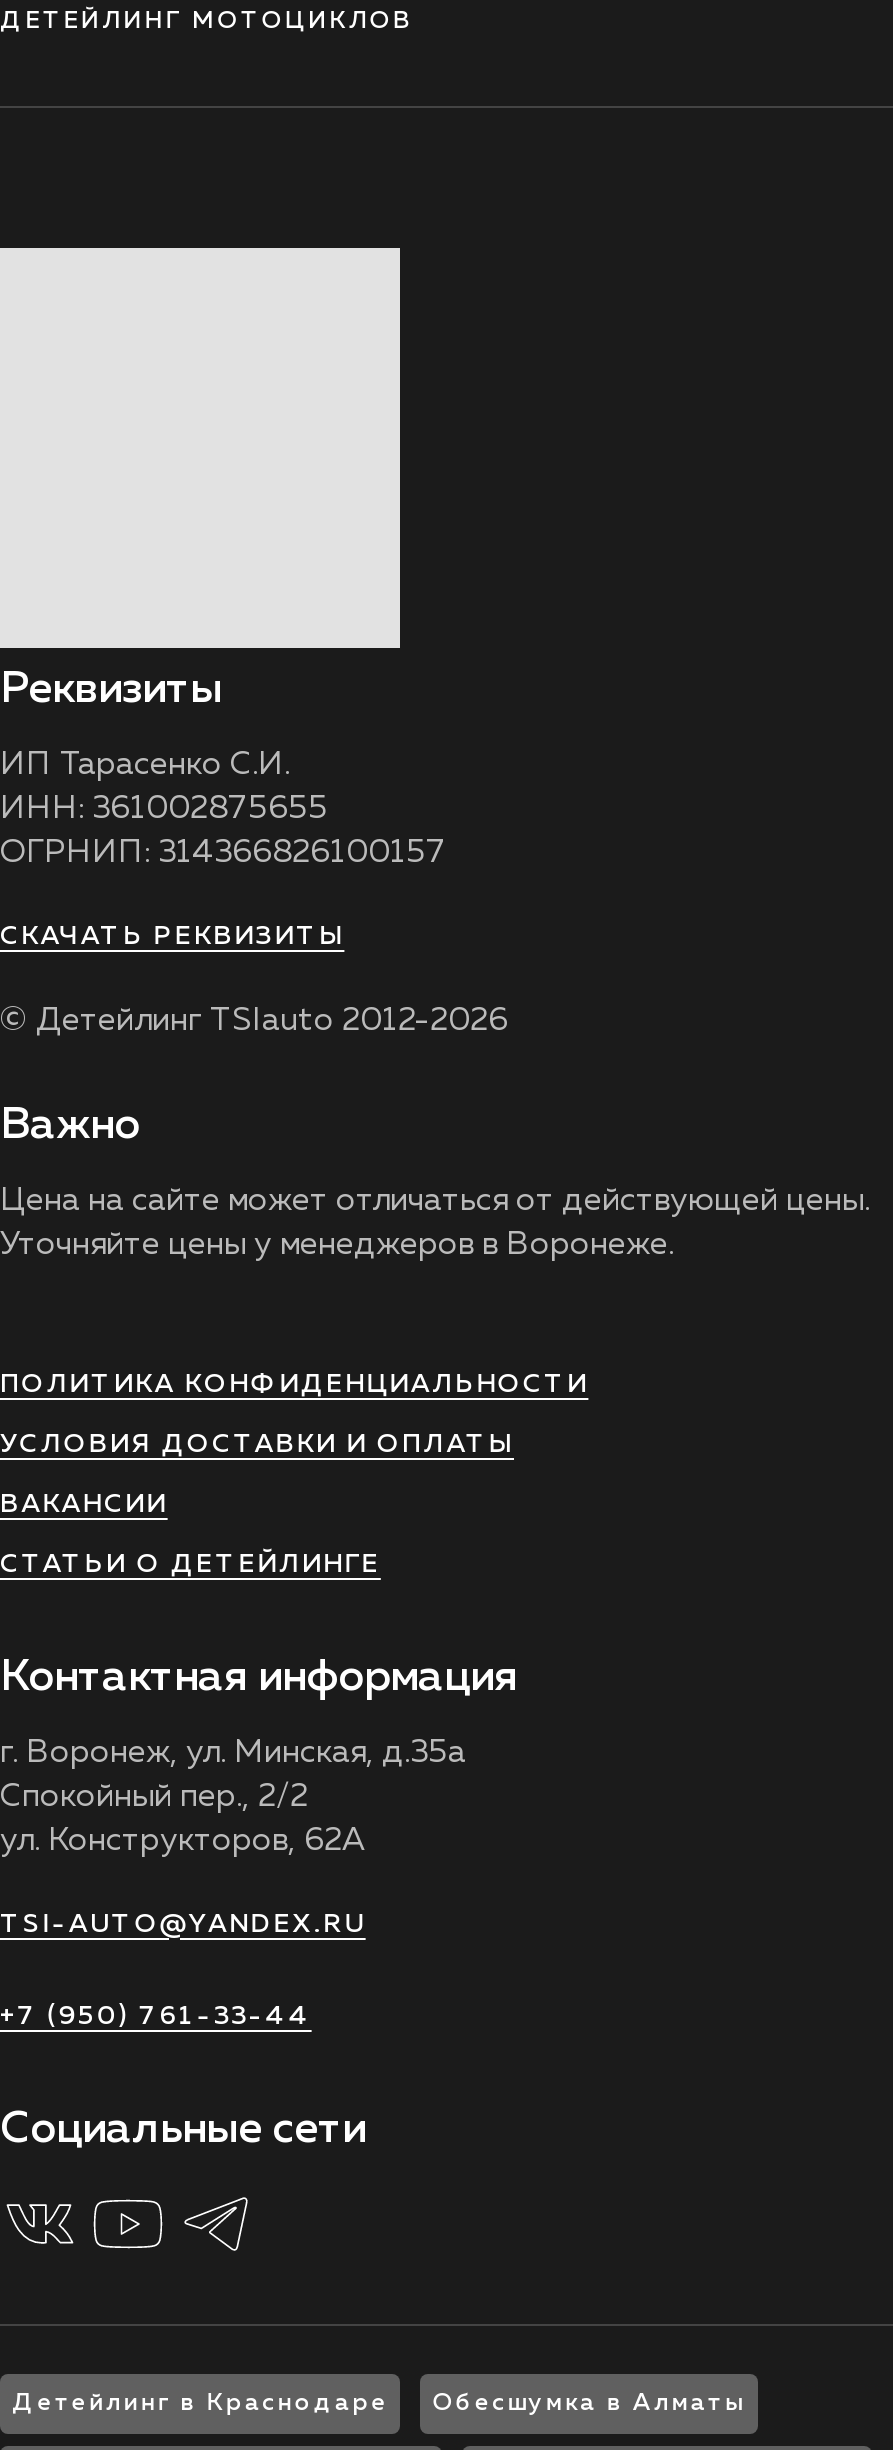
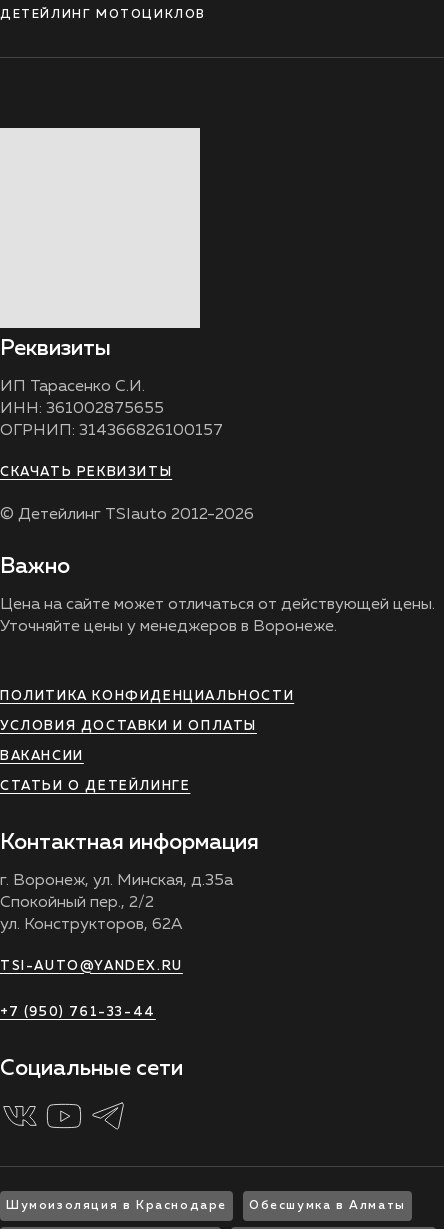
[12,2392,388,2416] Детейлинг в Краснодаре -> [6,1200,227,1212] Шумоизоляция в Краснодаре

